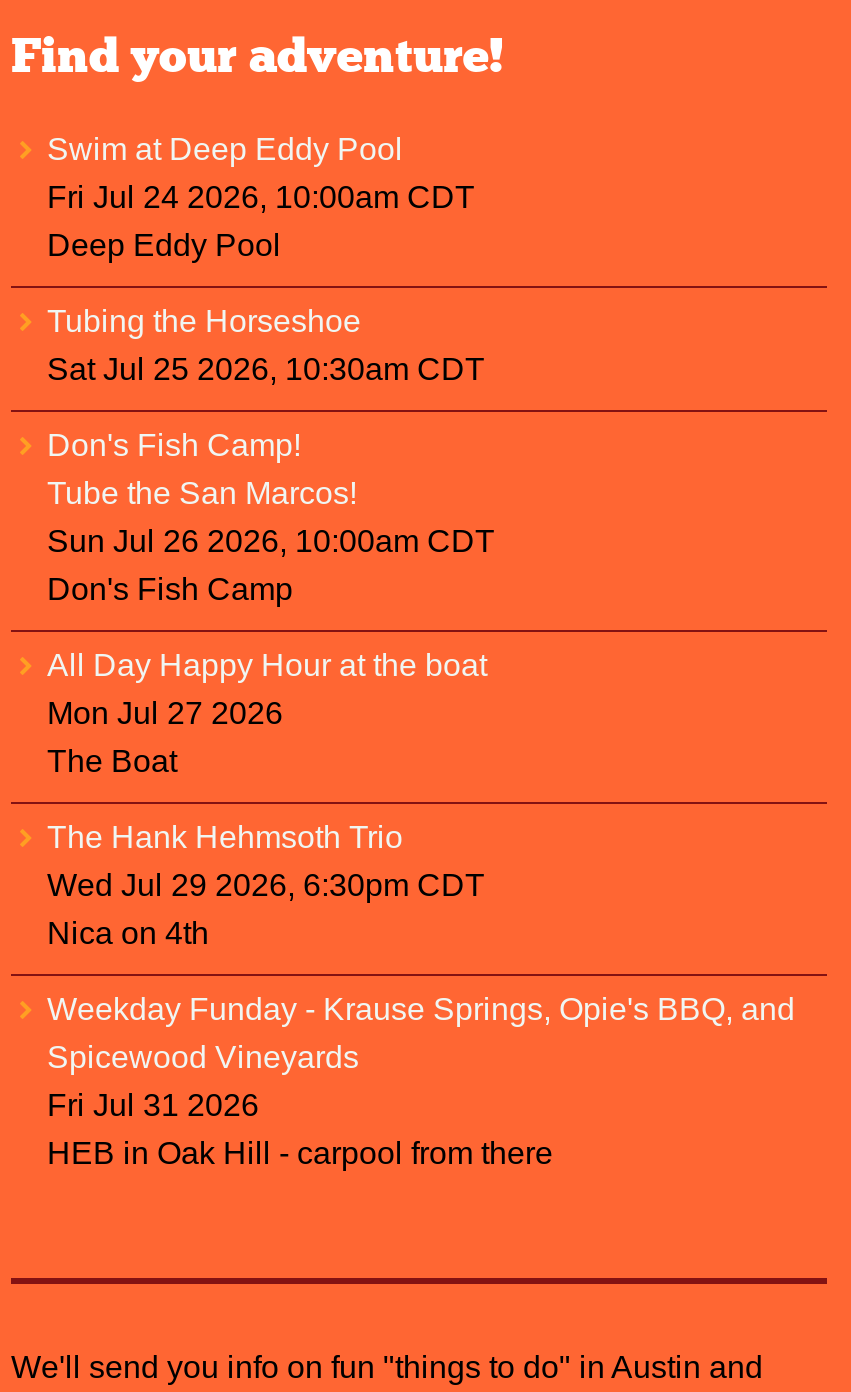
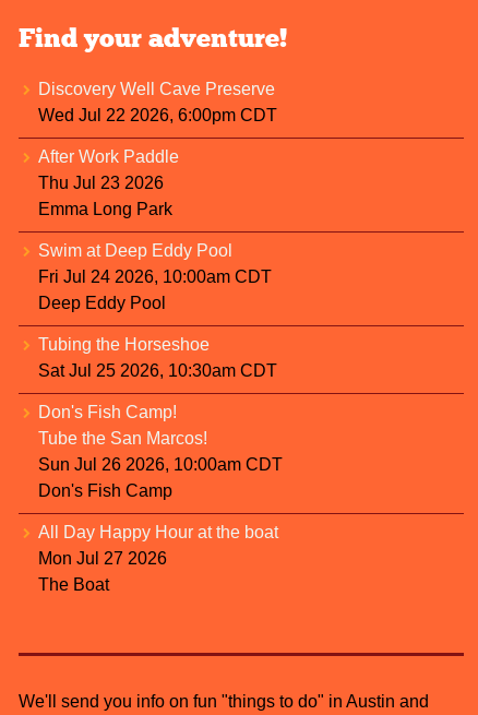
none -> [38,79,277,218] Discovery Well Cave Preserve | Wed Jul 22 2026, 6:00pm CDT | After Work Paddle | Thu Jul 23 2026 | Emma Long Park
moved [47,131,495,777] -> [38,241,283,594]: Swim at Deep Eddy Pool | Fri Jul 24 2026, 10:00am CDT | Deep Eddy Pool | ... | Mon Jul 27 2026 | The Boat
[47,819,795,1169] The Hank Hehmsoth Trio | Wed Jul 29 2026, 6:30pm CDT | Nica on 4th | Weekday Funday - Krause Springs, Opie's BBQ, and | Spicewood Vineyards | Fri Jul 31 2026 | HEB in Oak Hill - carpool from there -> none

